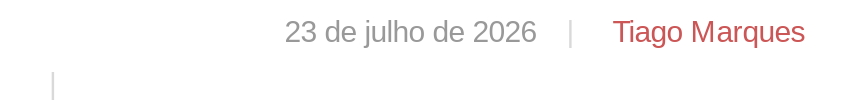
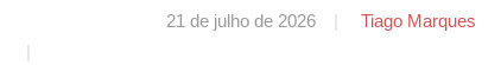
[285,14,537,48] 23 de julho de 2026 -> [166,11,316,31] 21 de julho de 2026

